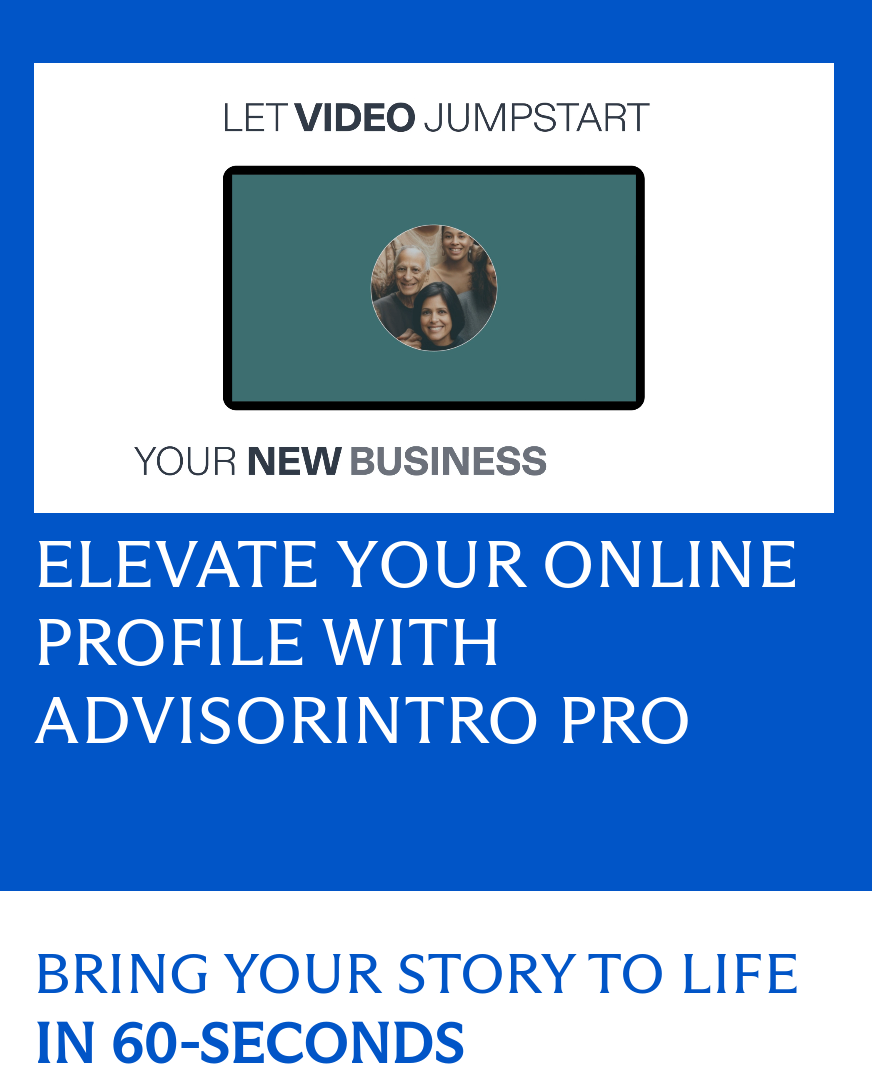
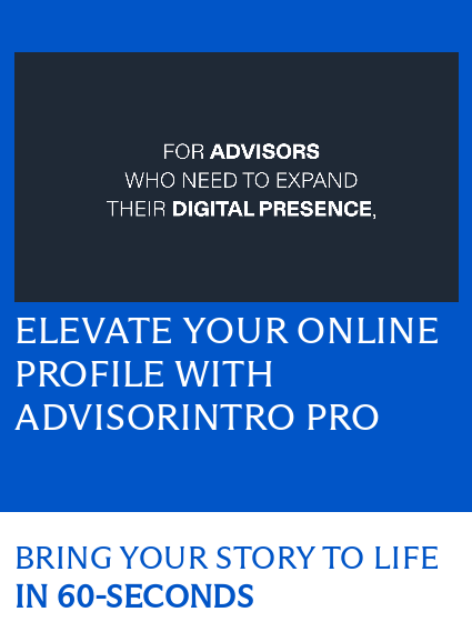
[32,61,836,515] [image] -> [13,51,460,303] [image]

